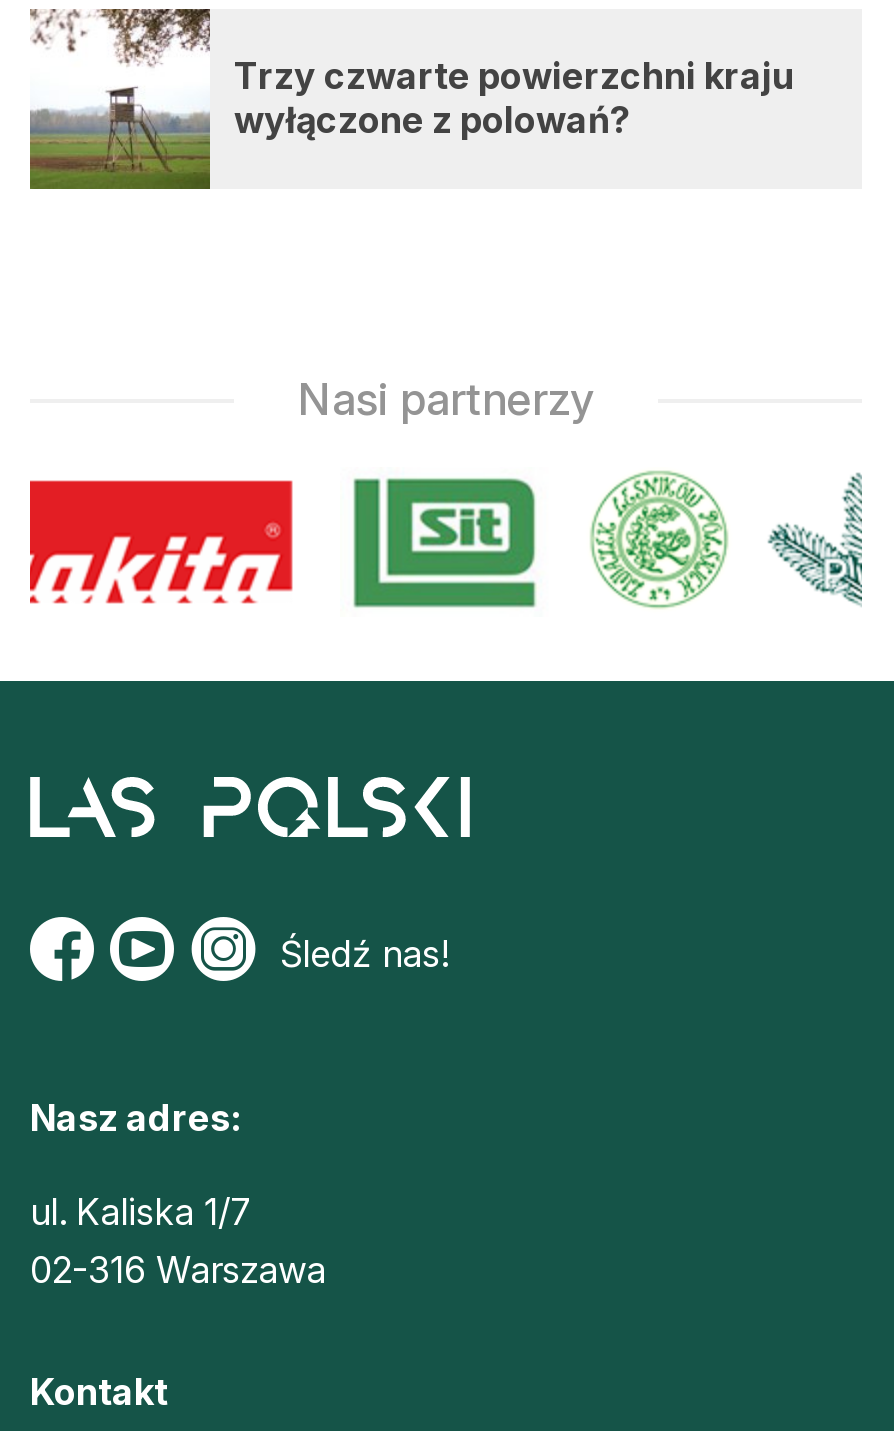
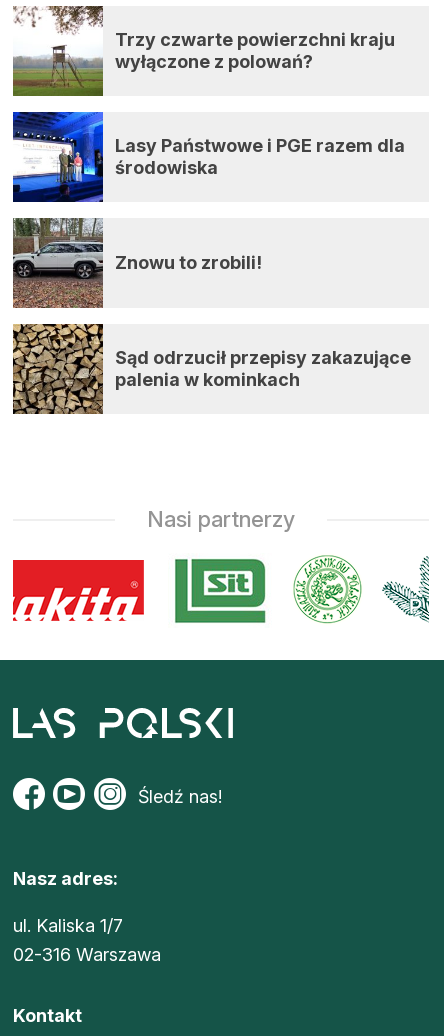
none -> [12,111,405,203] [image] | Lasy Państwowe i PGE razem dla | środowiska
none -> [12,217,262,309] [image] | Znowu to zrobili!
none -> [12,323,411,415] [image] | Sąd odrzucił przepisy zakazujące | palenia w kominkach

